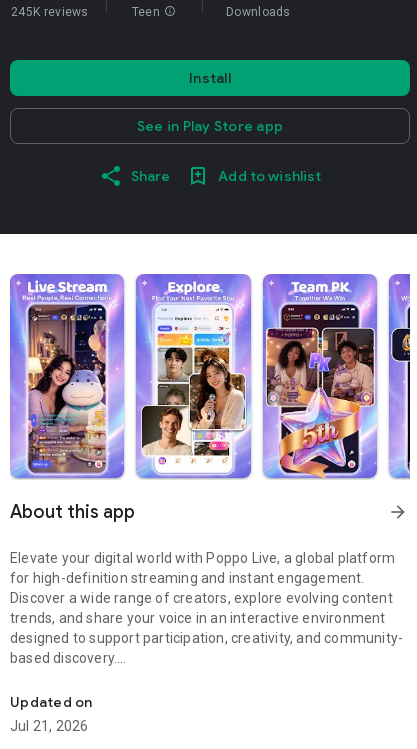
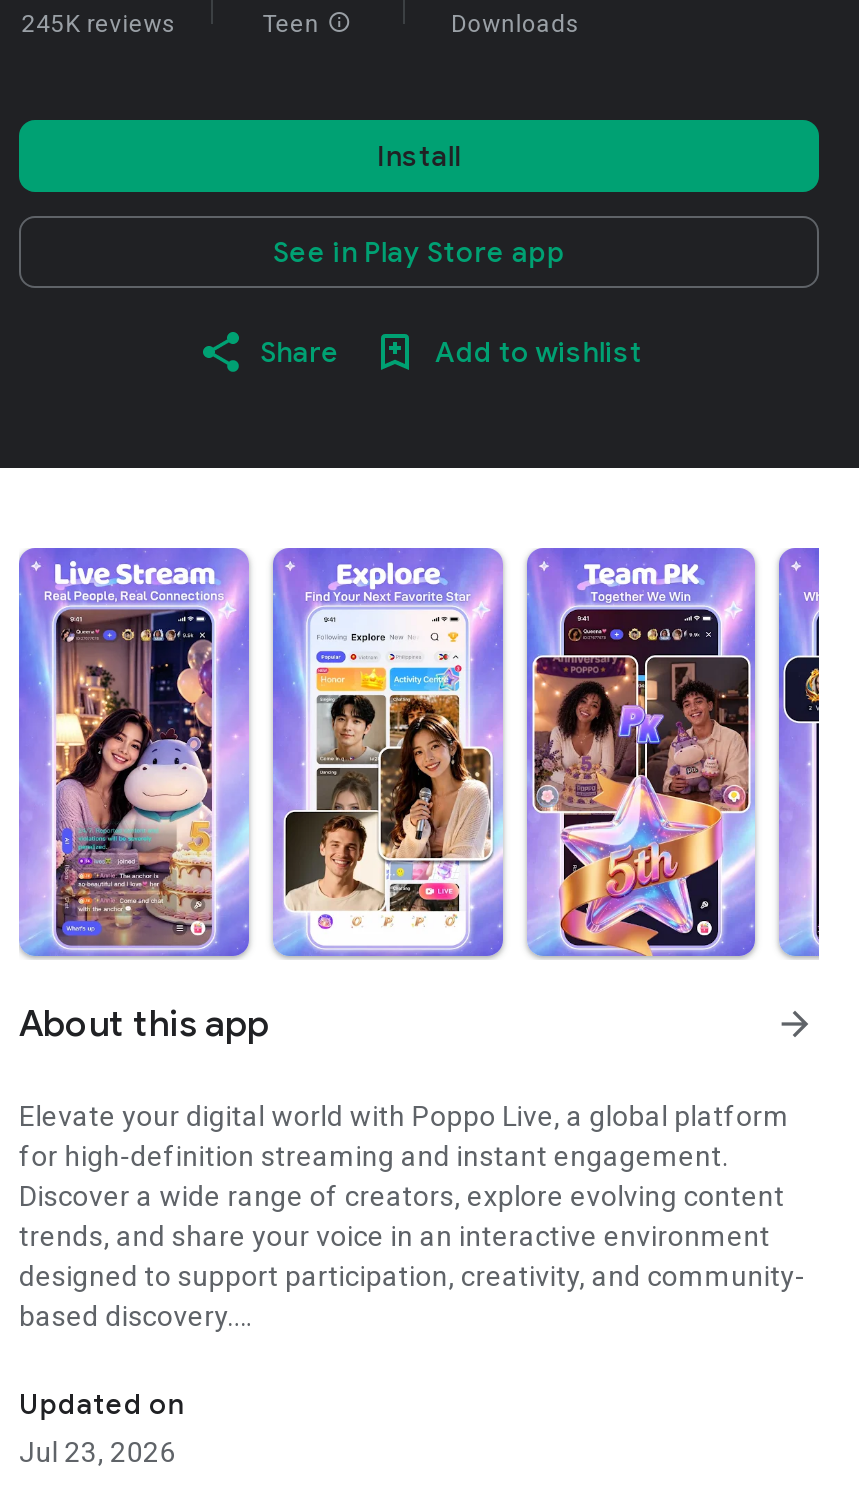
[10,718,88,734] Jul 21, 2026 -> [19,1436,176,1468] Jul 23, 2026

